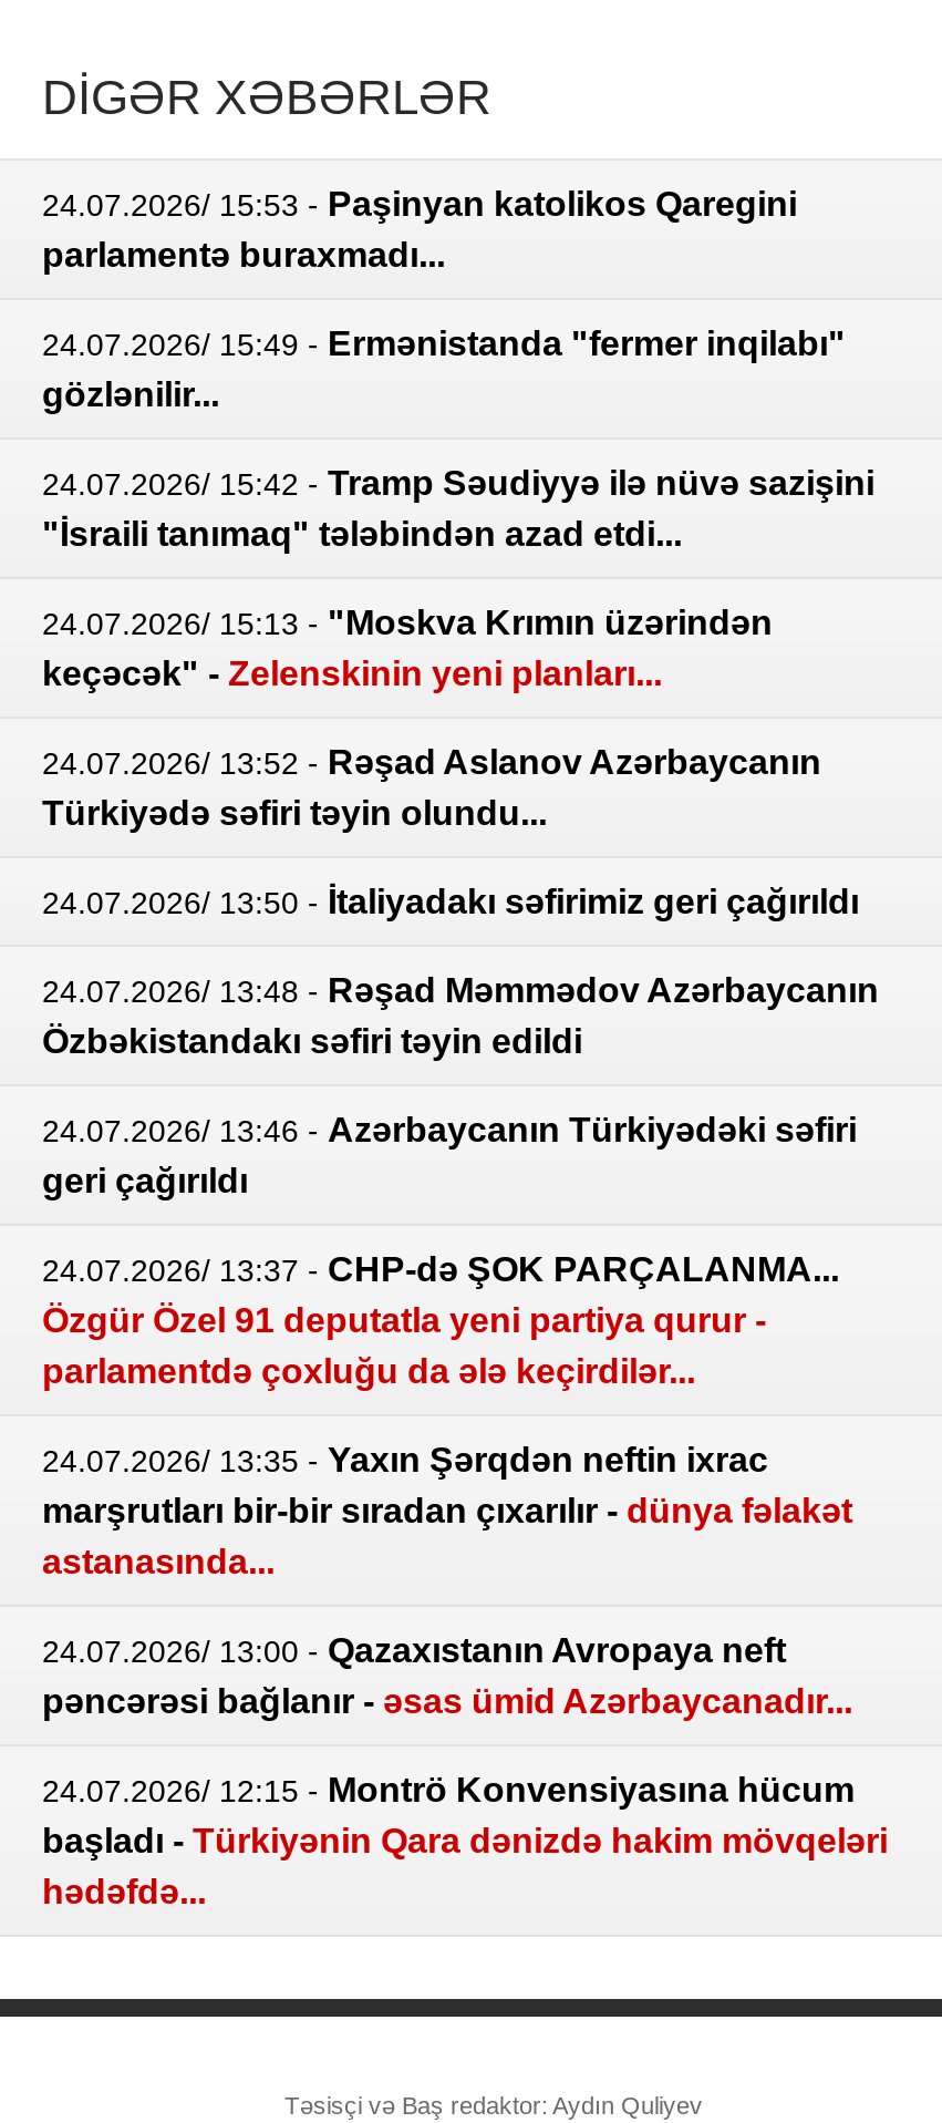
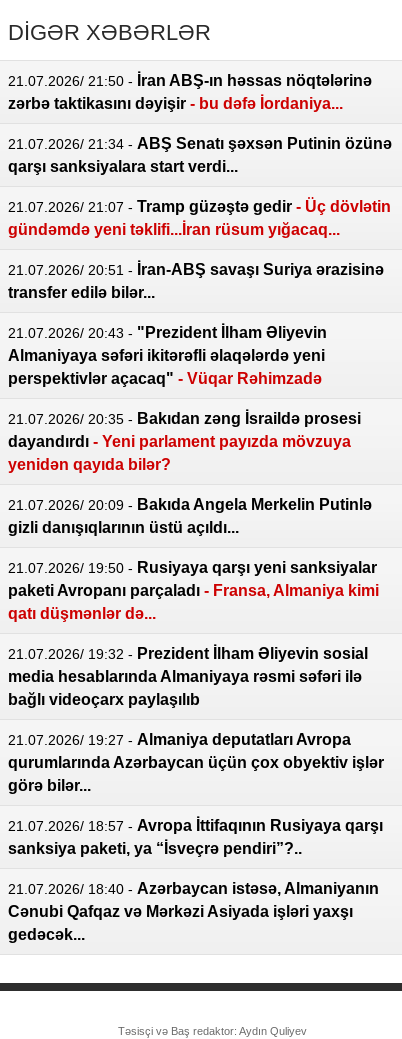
[42,184,797,272] 24.07.2026/ 15:53 - Paşinyan katolikos Qaregini | parlamentə buraxmadı... -> [8,71,372,111] 21.07.2026/ 21:50 - İran ABŞ-ın həssas nöqtələrinə | zərbə taktikasını dəyişir - bu dəfə İordaniya...
[42,323,846,412] 24.07.2026/ 15:49 - Ermənistanda "fermer inqilabı" | gözlənilir... -> [8,134,392,174] 21.07.2026/ 21:34 - ABŞ Senatı şəxsən Putinin özünə | qarşı sanksiyalara start verdi...
[42,463,874,552] 24.07.2026/ 15:42 - Tramp Səudiyyə ilə nüvə sazişini | "İsraili tanımaq" tələbindən azad etdi... -> [8,197,391,237] 21.07.2026/ 21:07 - Tramp güzəştə gedir - Üç dövlətin | gündəmdə yeni təklifi...İran rüsum yığacaq...
[42,602,773,691] 24.07.2026/ 15:13 - "Moskva Krımın üzərindən | keçəcək" - Zelenskinin yeni planları... -> [8,260,384,300] 21.07.2026/ 20:51 - İran-ABŞ savaşı Suriya ərazisinə | transfer edilə bilər...
[42,742,821,831] 24.07.2026/ 13:52 - Rəşad Aslanov Azərbaycanın | Türkiyədə səfiri təyin olundu... -> [8,323,327,386] 21.07.2026/ 20:43 - "Prezident İlham Əliyevin | Almaniyaya səfəri ikitərəfli əlaqələrdə yeni | perspektivlər açacaq" - Vüqar Rəhimzadə
[42,882,859,919] 24.07.2026/ 13:50 - İtaliyadakı səfirimiz geri çağırıldı -> [8,409,361,472] 21.07.2026/ 20:35 - Bakıdan zəng İsraildə prosesi | dayandırdı - Yeni parlament payızda mövzuya | yenidən qayıda bilər?
[42,970,879,1059] 24.07.2026/ 13:48 - Rəşad Məmmədov Azərbaycanın | Özbəkistandakı səfiri təyin edildi -> [8,495,372,535] 21.07.2026/ 20:09 - Bakıda Angela Merkelin Putinlə | gizli danışıqlarının üstü açıldı...
[42,1110,857,1198] 24.07.2026/ 13:46 - Azərbaycanın Türkiyədəki səfiri | geri çağırıldı -> [8,558,379,621] 21.07.2026/ 19:50 - Rusiyaya qarşı yeni sanksiyalar | paketi Avropanı parçaladı - Fransa, Almaniya kimi | qatı düşmənlər də...
[42,1249,839,1389] 24.07.2026/ 13:37 - CHP-də ŞOK PARÇALANMA... | Özgür Özel 91 deputatla yeni partiya qurur - | parlamentdə çoxluğu da ələ keçirdilər... -> [8,644,368,707] 21.07.2026/ 19:32 - Prezident İlham Əliyevin sosial | media hesablarında Almaniyaya rəsmi səfəri ilə | bağlı videoçarx paylaşılıb
[42,1440,852,1579] 24.07.2026/ 13:35 - Yaxın Şərqdən neftin ixrac | marşrutları bir-bir sıradan çıxarılır - dünya fəlakət | astanasında... -> [8,730,384,793] 21.07.2026/ 19:27 - Almaniya deputatları Avropa | qurumlarında Azərbaycan üçün çox obyektiv işlər | görə bilər...
[42,1630,852,1719] 24.07.2026/ 13:00 - Qazaxıstanın Avropaya neft | pəncərəsi bağlanır - əsas ümid Azərbaycanadır... -> [8,816,383,856] 21.07.2026/ 18:57 - Avropa İttifaqının Rusiyaya qarşı | sanksiya paketi, ya “İsveçrə pendiri”?..
[42,1770,888,1909] 24.07.2026/ 12:15 - Montrö Konvensiyasına hücum | başladı - Türkiyənin Qara dənizdə hakim mövqeləri | hədəfdə... -> [8,879,379,942] 21.07.2026/ 18:40 - Azərbaycan istəsə, Almaniyanın | Cənubi Qafqaz və Mərkəzi Asiyada işləri yaxşı | gedəcək...

